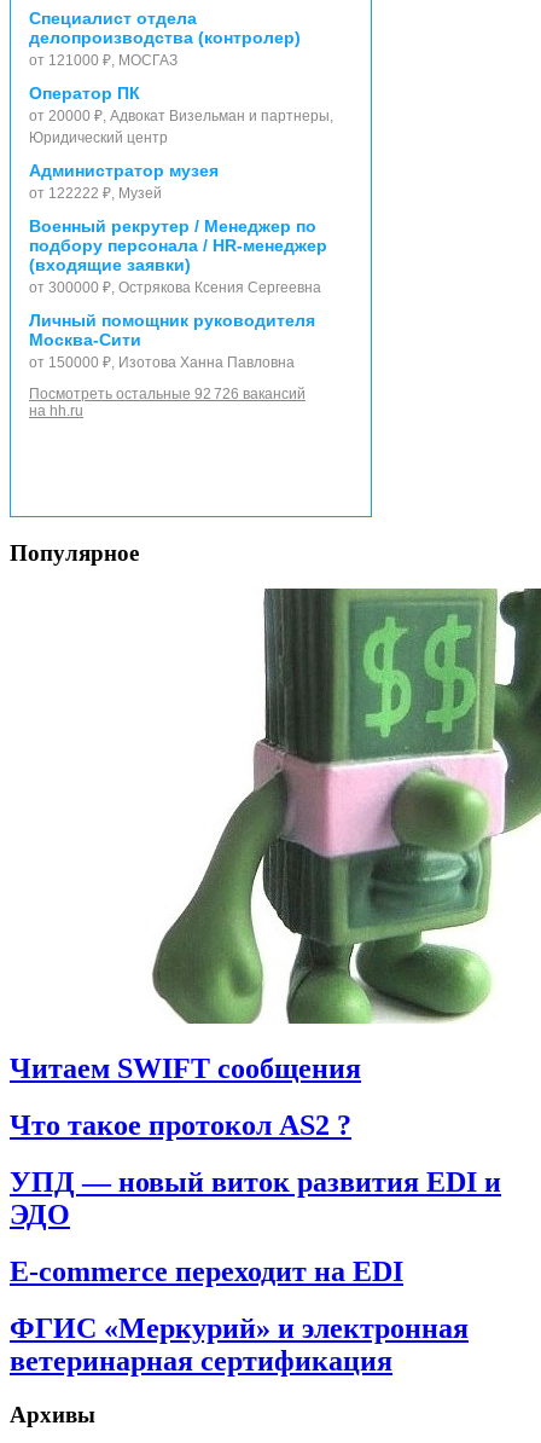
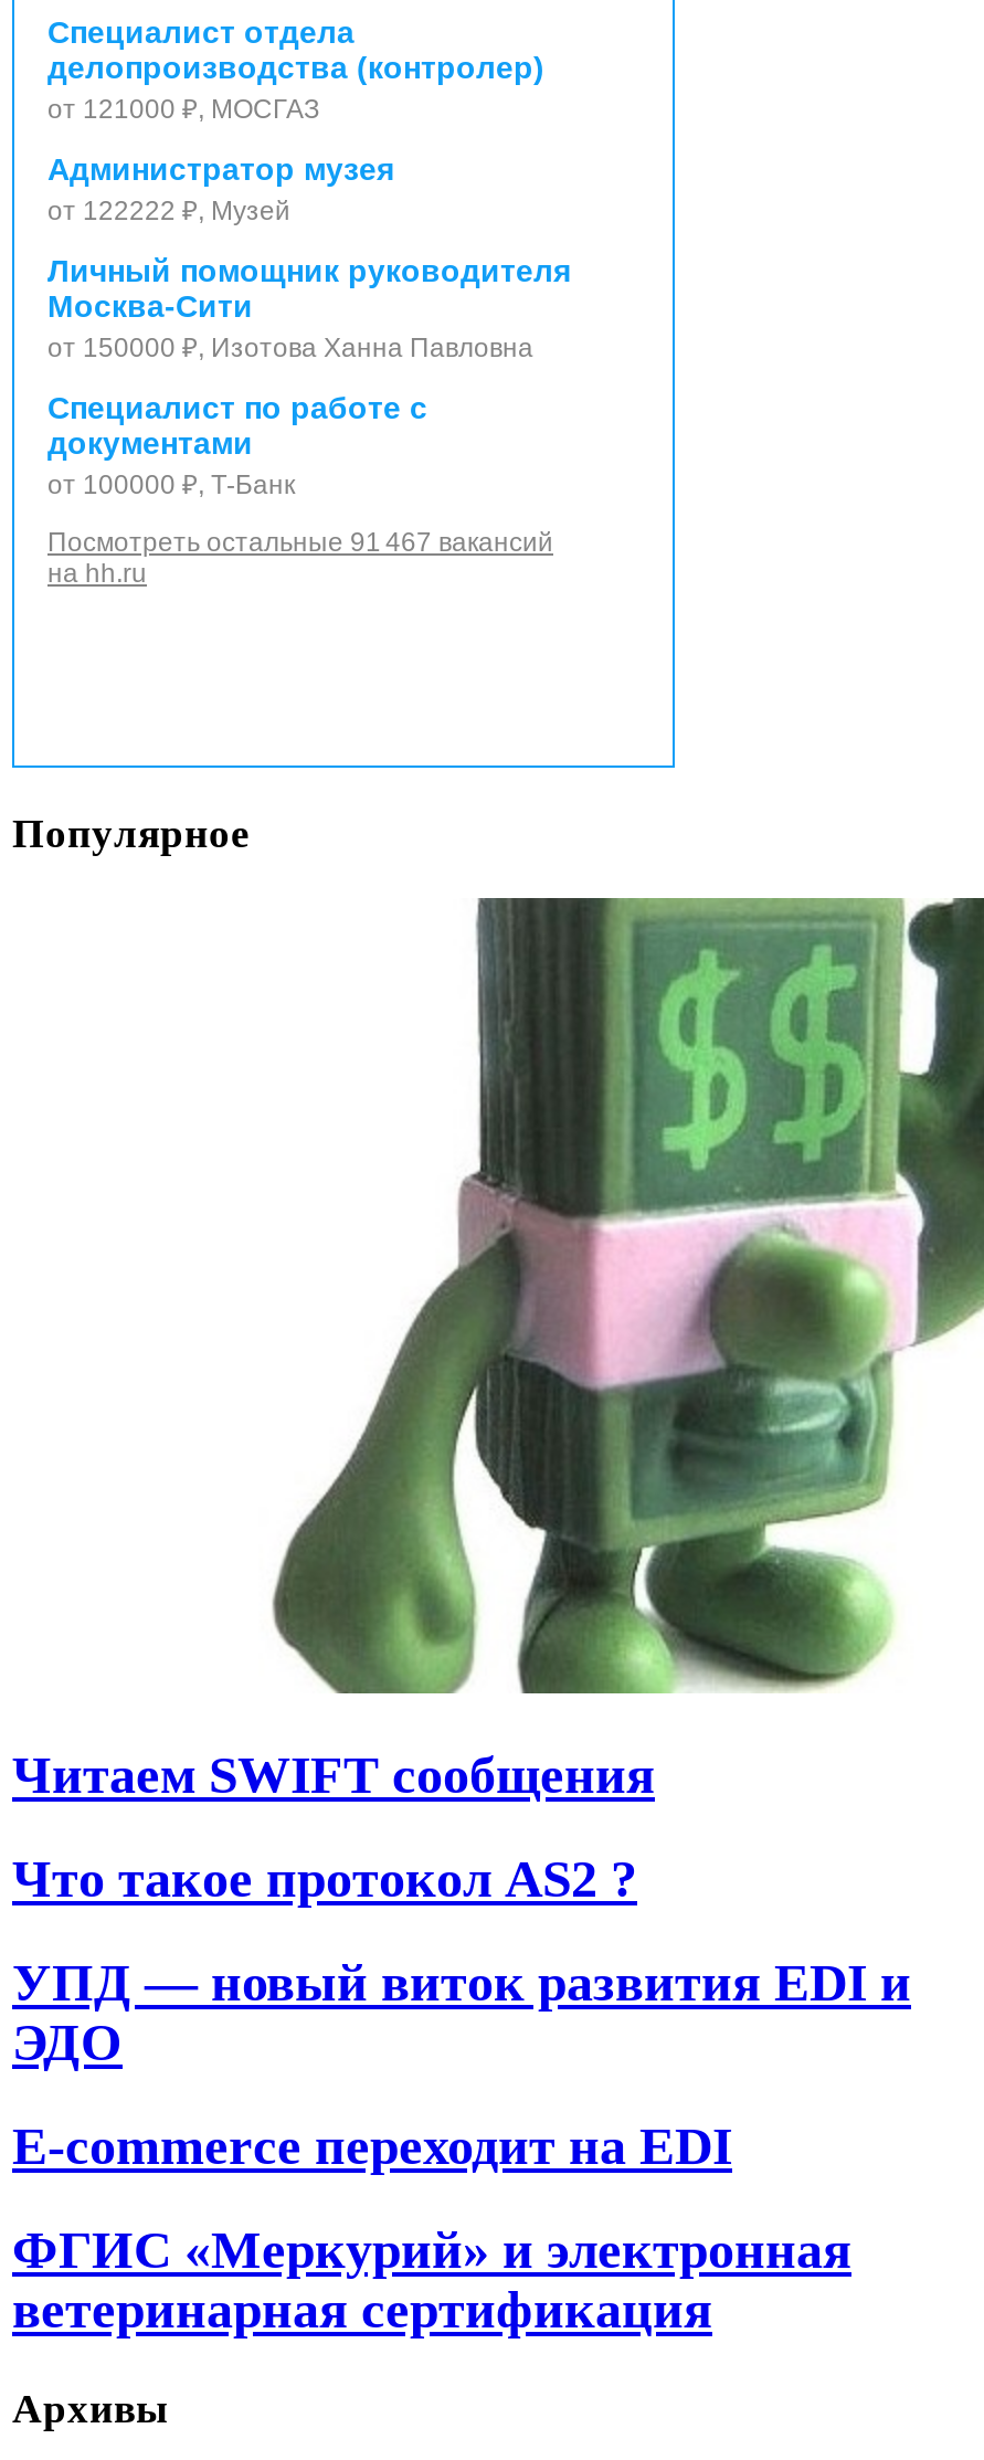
[29,83,333,146] Оператор ПК | от 20000 ₽, Адвокат Визельман и партнеры, | Юридический центр -> none
[29,216,327,296] Военный рекрутер / Менеджер по | подбору персонала / HR-менеджер | (входящие заявки) | от 300000 ₽, Острякова Ксения Сергеевна -> none
moved [29,310,315,371] -> [47,253,571,363]: Личный помощник руководителя | Москва-Сити | от 150000 ₽, Изотова Ханна Павловна
[29,385,306,402] Посмотреть остальные 92 726 вакансий -> [47,390,553,558] Специалист по работе с | документами | от 100000 ₽, Т-Банк | Посмотреть остальные 91 467 вакансий

